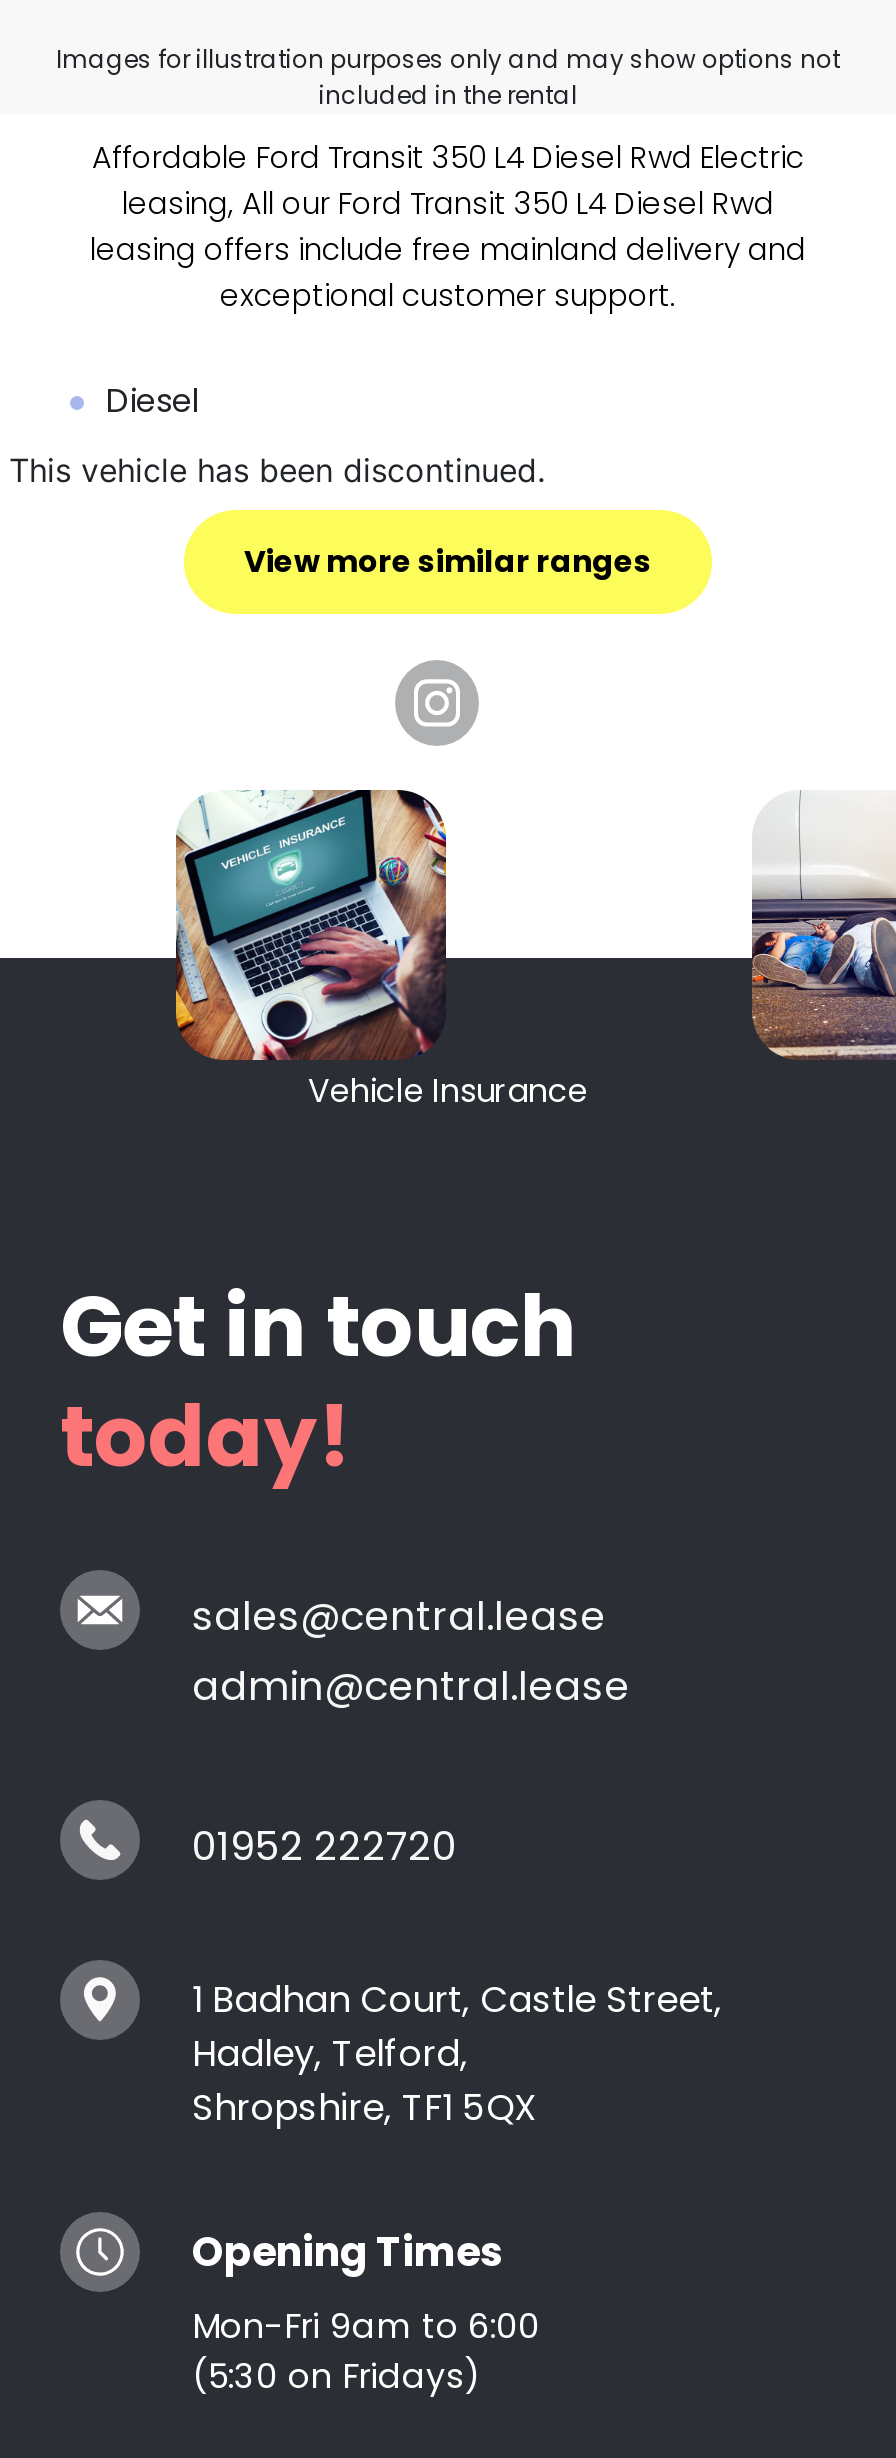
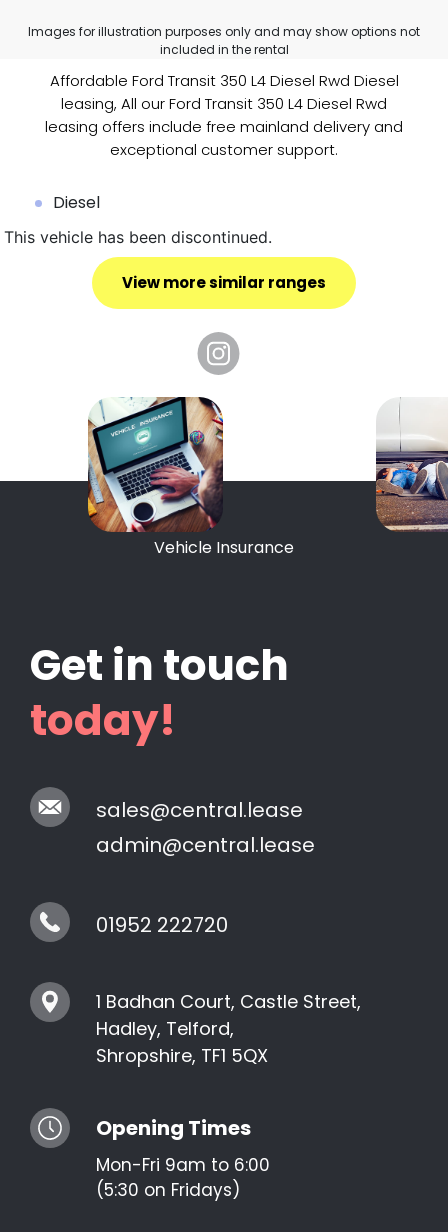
[92,136,804,178] Affordable Ford Transit 350 L4 Diesel Rwd Electric -> [49,70,398,91] Affordable Ford Transit 350 L4 Diesel Rwd Diesel

